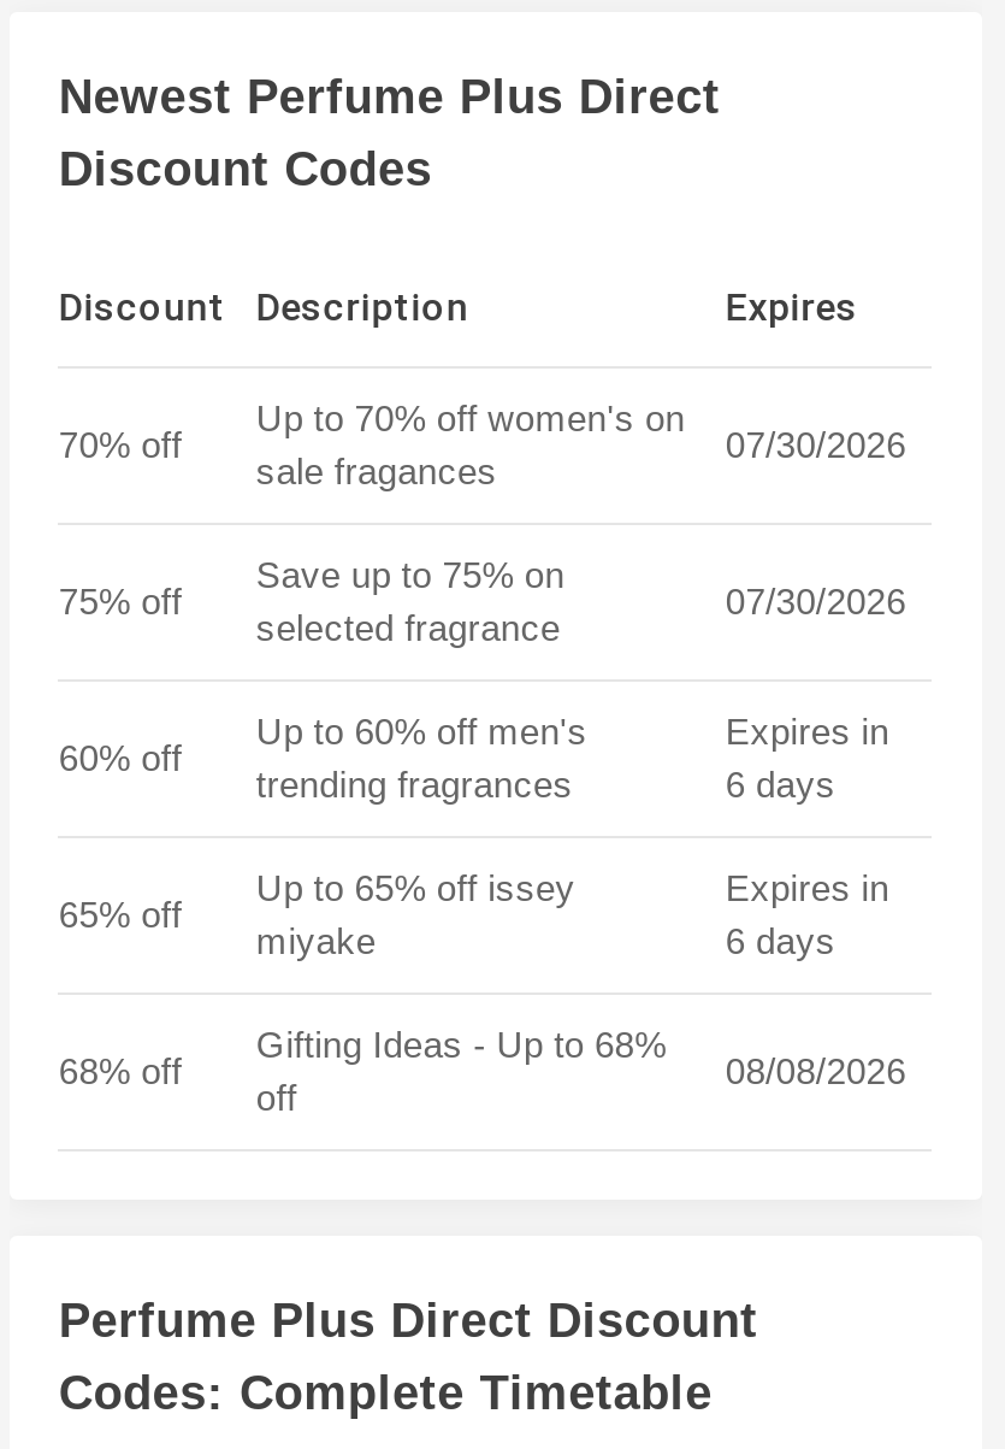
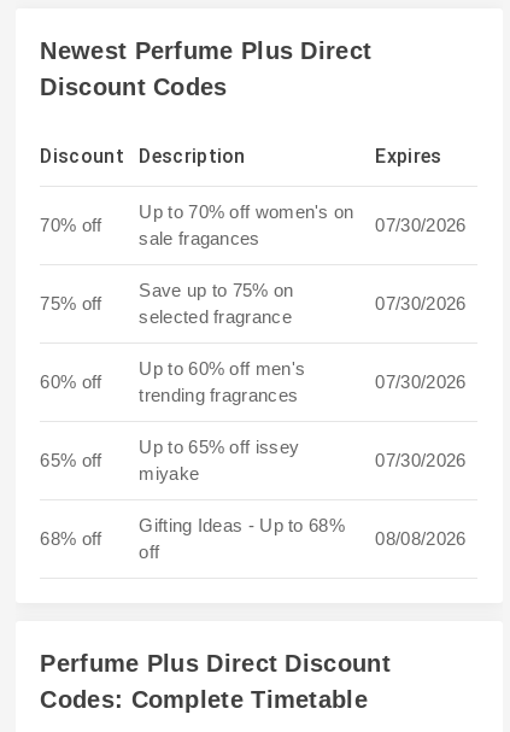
[726,711,889,805] Expires in | 6 days -> [375,372,466,392] 07/30/2026
[726,868,889,962] Expires in | 6 days -> [375,450,466,471] 07/30/2026

